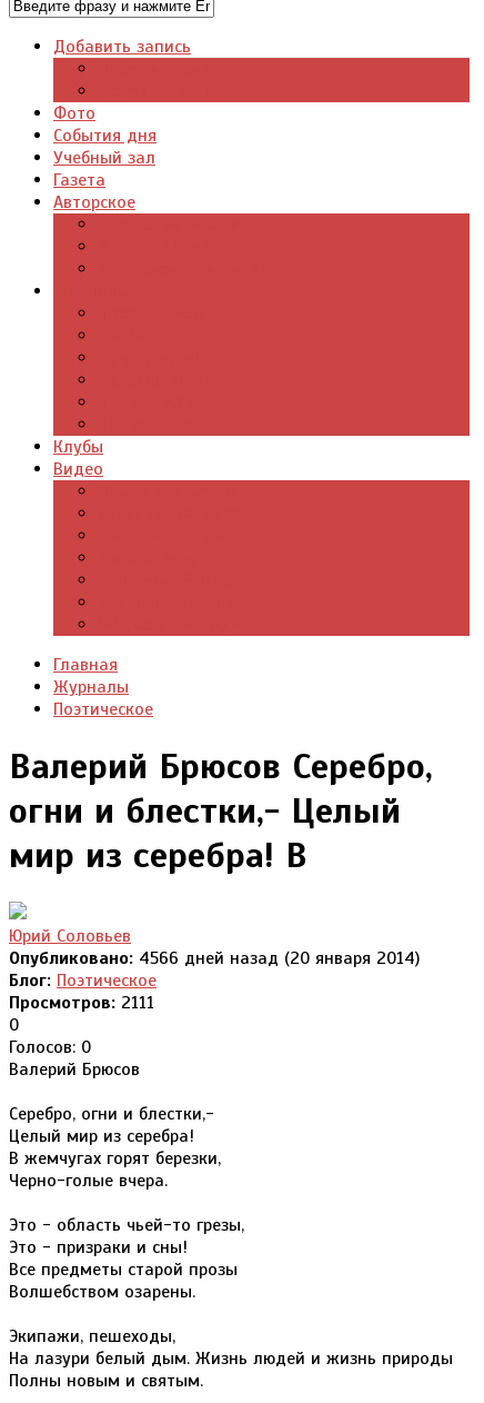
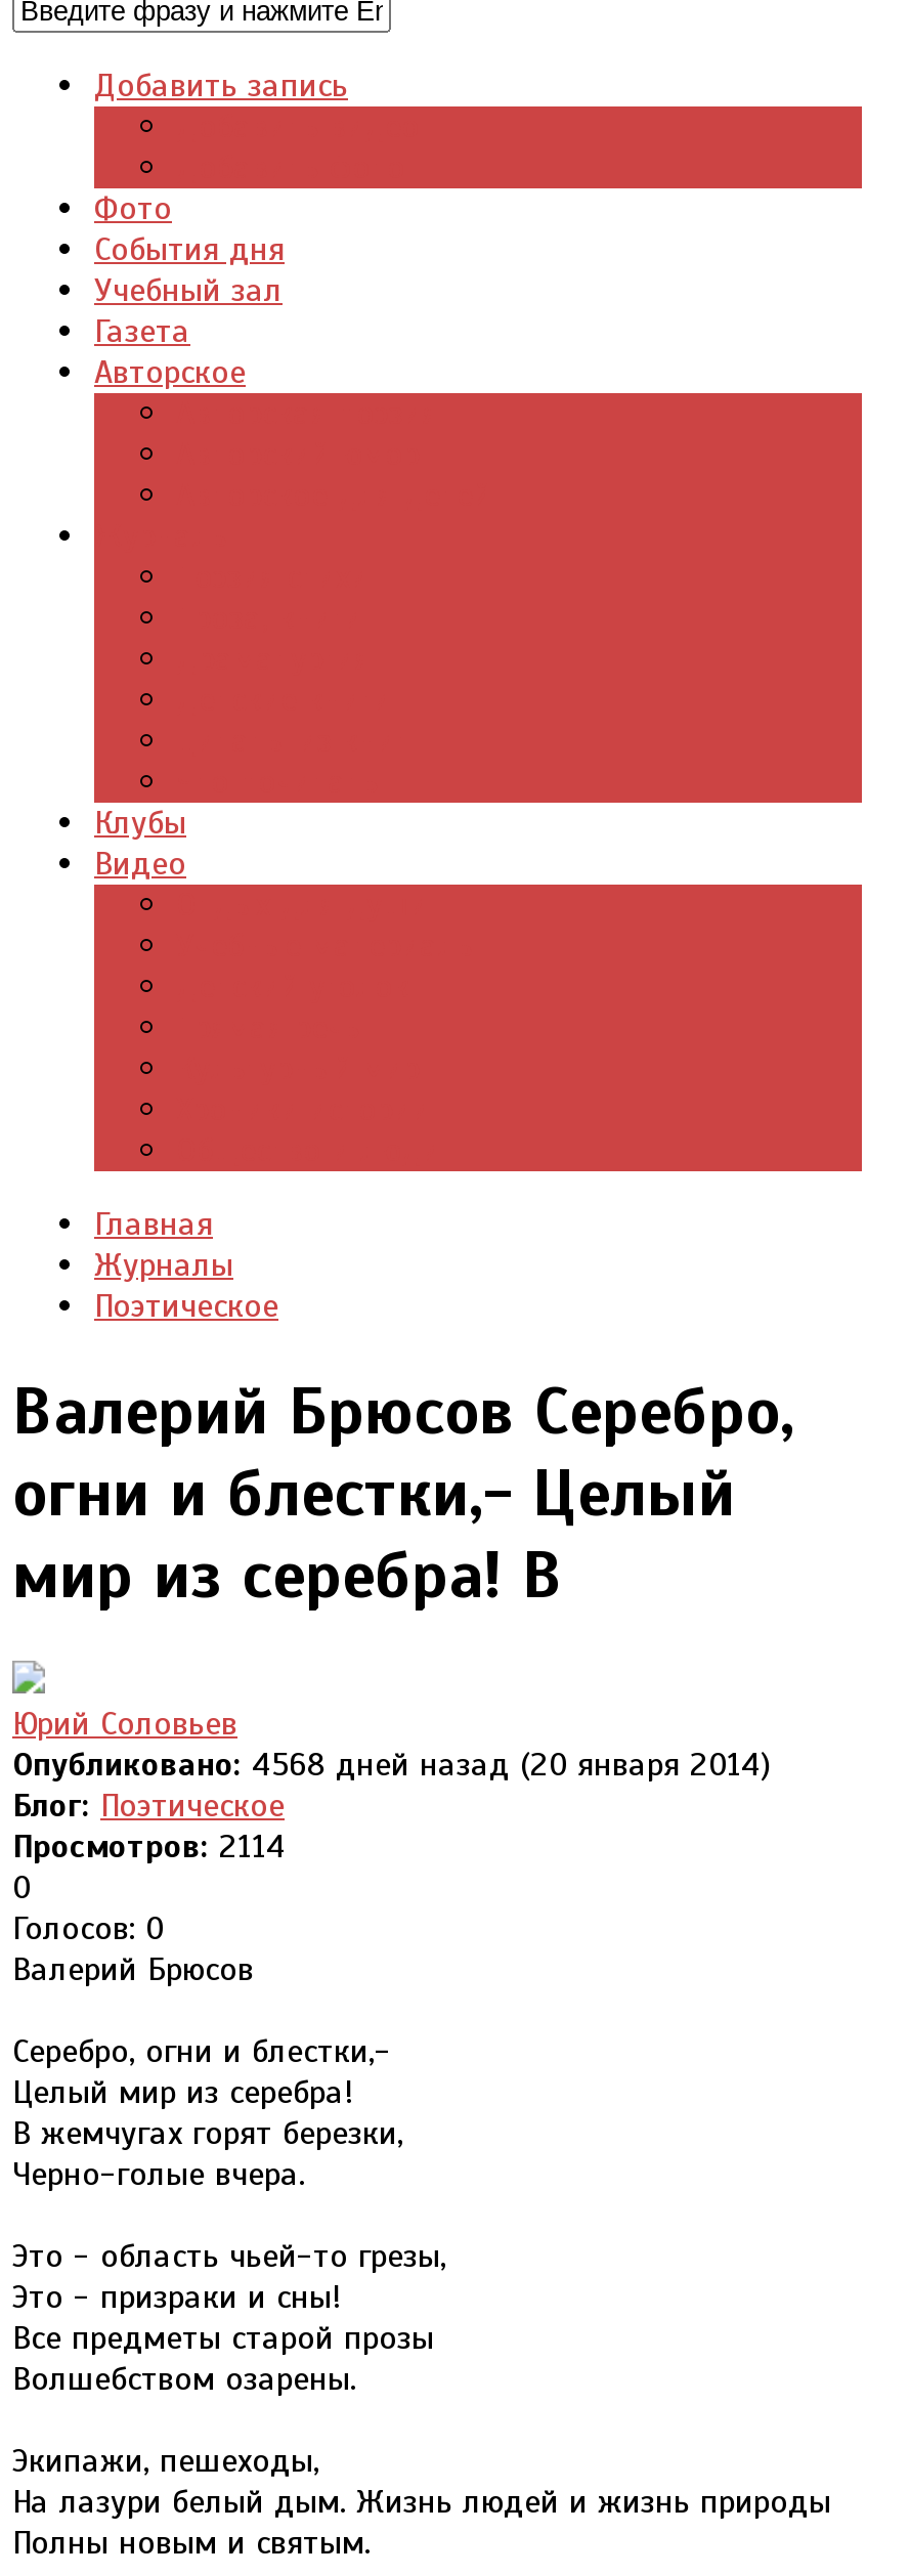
[9,947,420,969] Опубликовано: 4566 дней назад (20 января 2014) -> [12,1744,770,1785] Опубликовано: 4568 дней назад (20 января 2014)
[9,992,154,1014] Просмотров: 2111 -> [12,1826,287,1867] Просмотров: 2114

